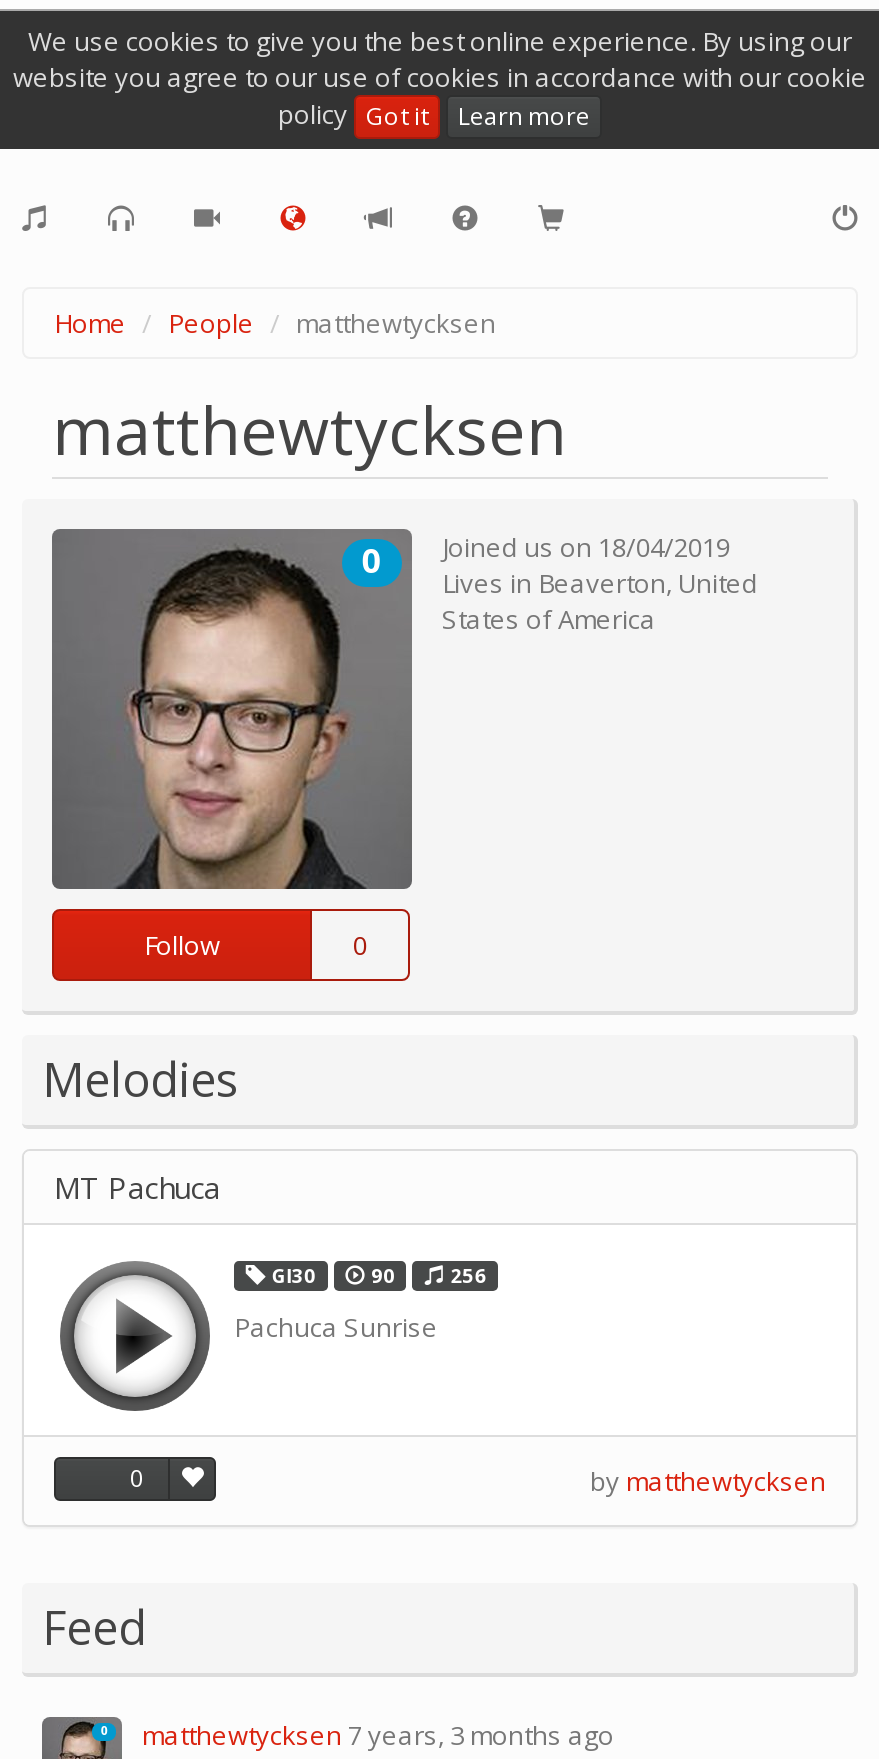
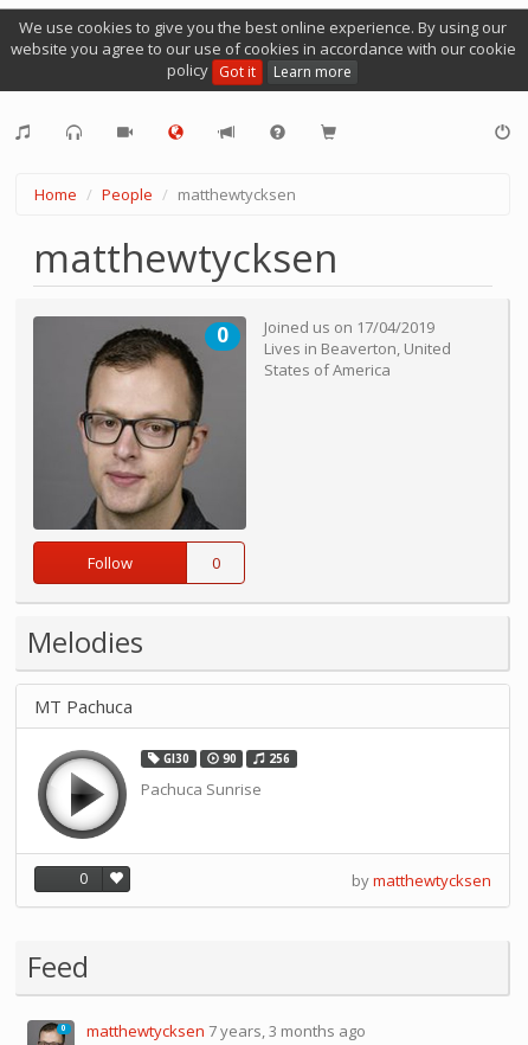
[362,529,758,601] 0 Joined us on 18/04/2019 Lives in Beaverton, United -> [217,316,451,359] 0 Joined us on 17/04/2019 Lives in Beaverton, United

